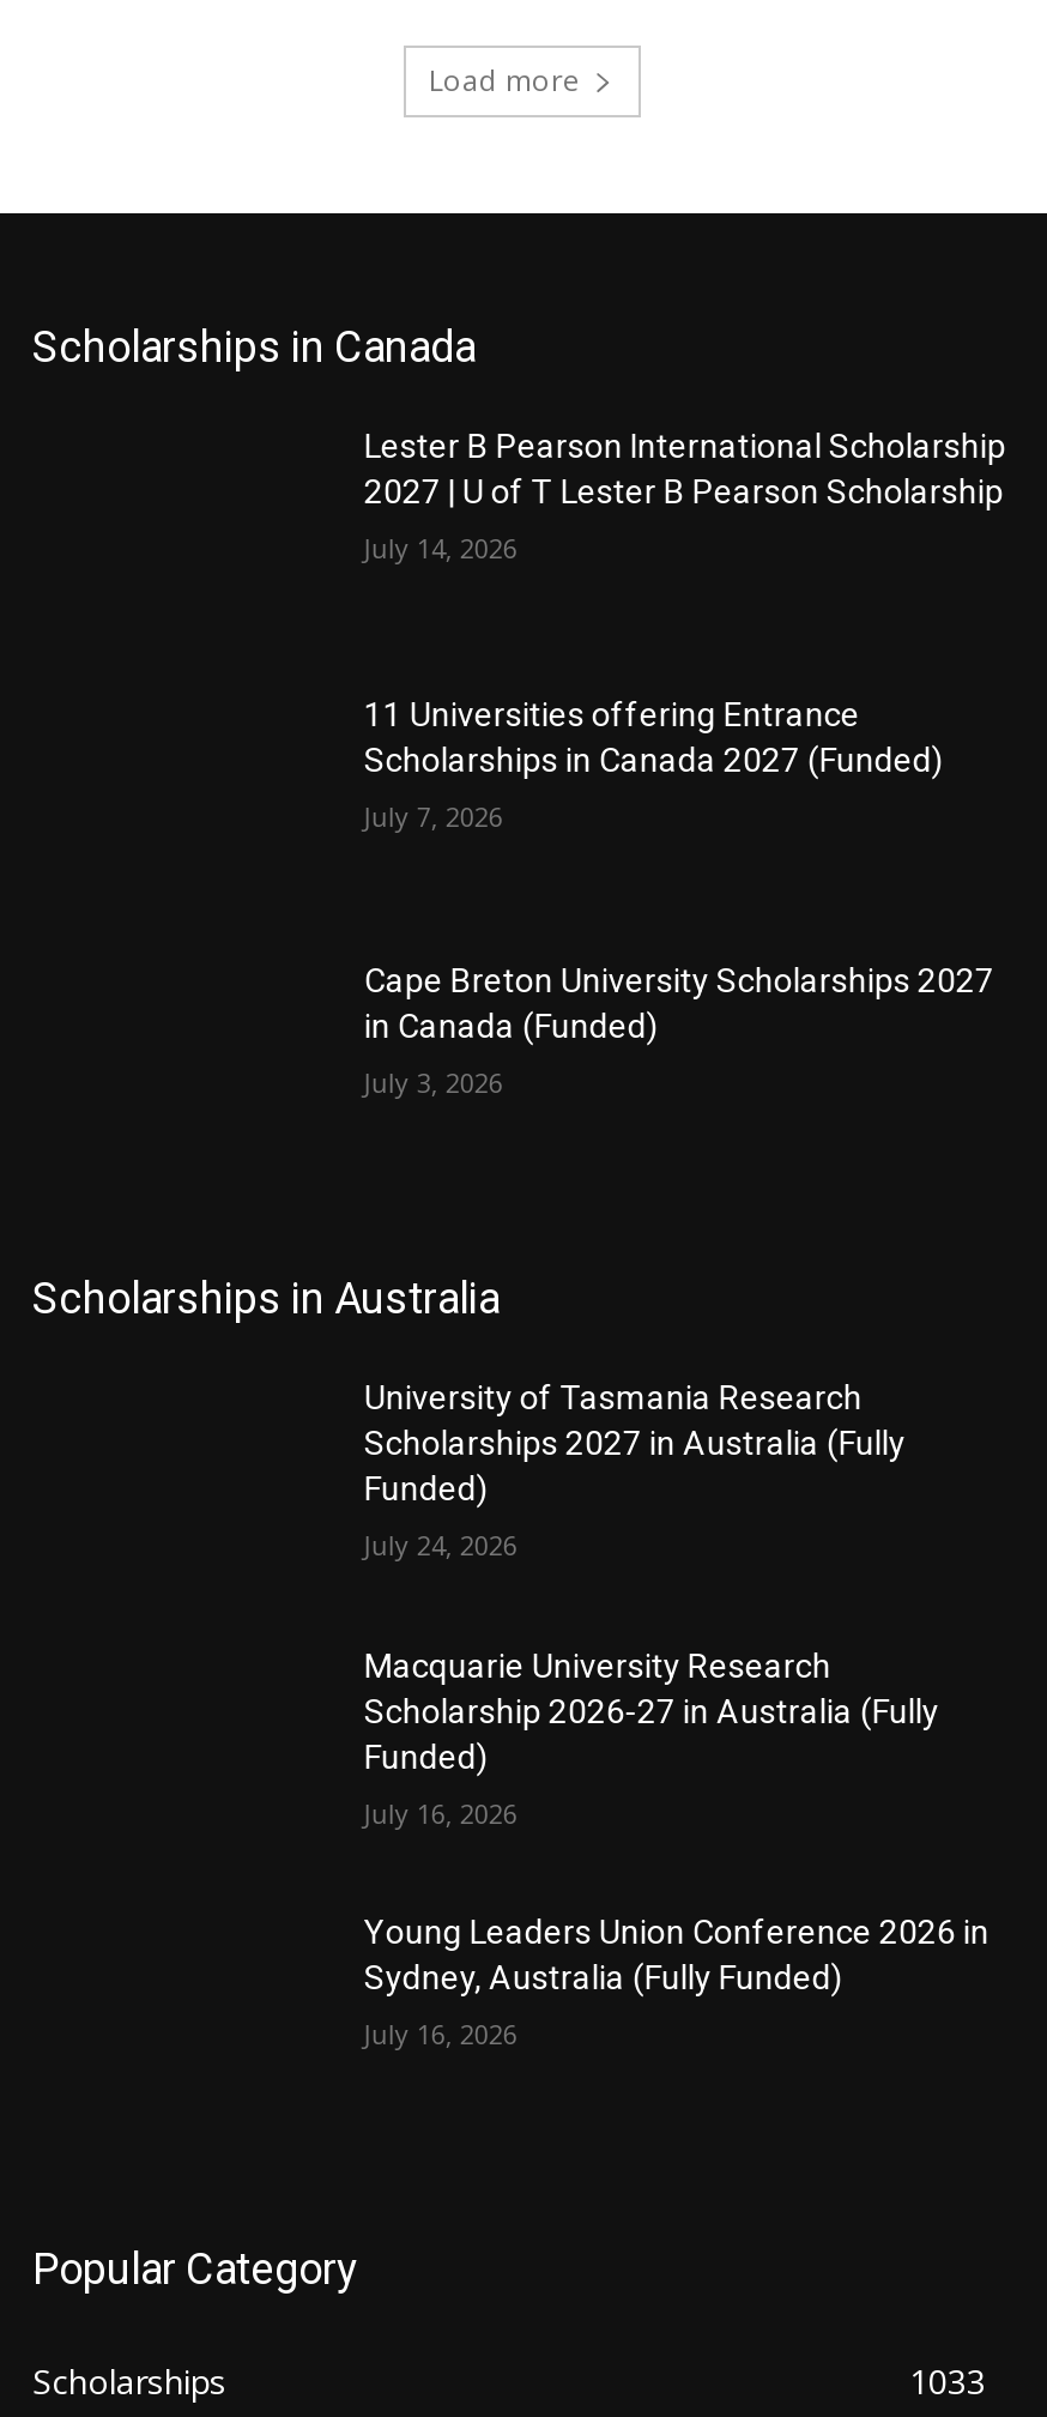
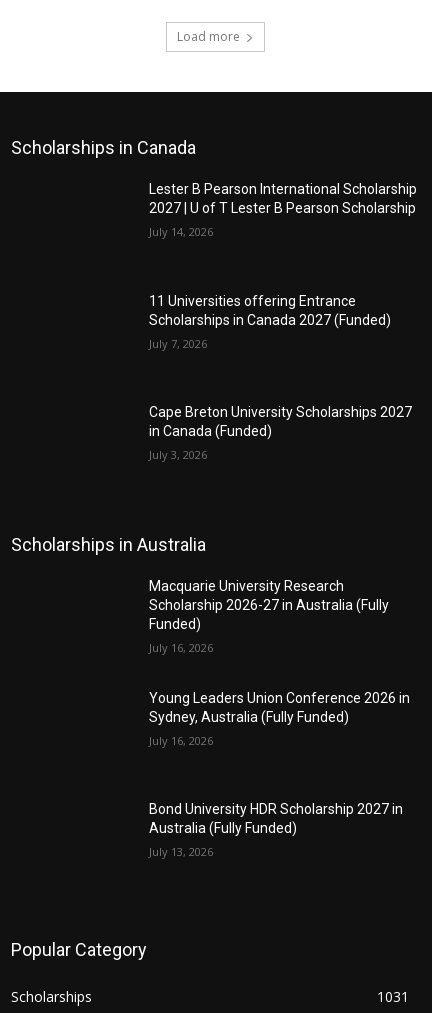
[364,1378,905,1563] University of Tasmania Research | Scholarships 2027 in Australia (Fully | Funded) | July 24, 2026 -> none
moved [364,1646,989,2052] -> [149,578,410,748]: Macquarie University Research | Scholarship 2026-27 in Australia (Fully | Funded) | July 16, 2026 | Young Leaders Union Conference 2026 in | Sydney, Australia (Fully Funded) | July 16, 2026
none -> [149,801,403,859] Bond University HDR Scholarship 2027 in | Australia (Fully Funded) | July 13, 2026
[909,2358,986,2404] 1033 -> [377,987,409,1006] 1031

